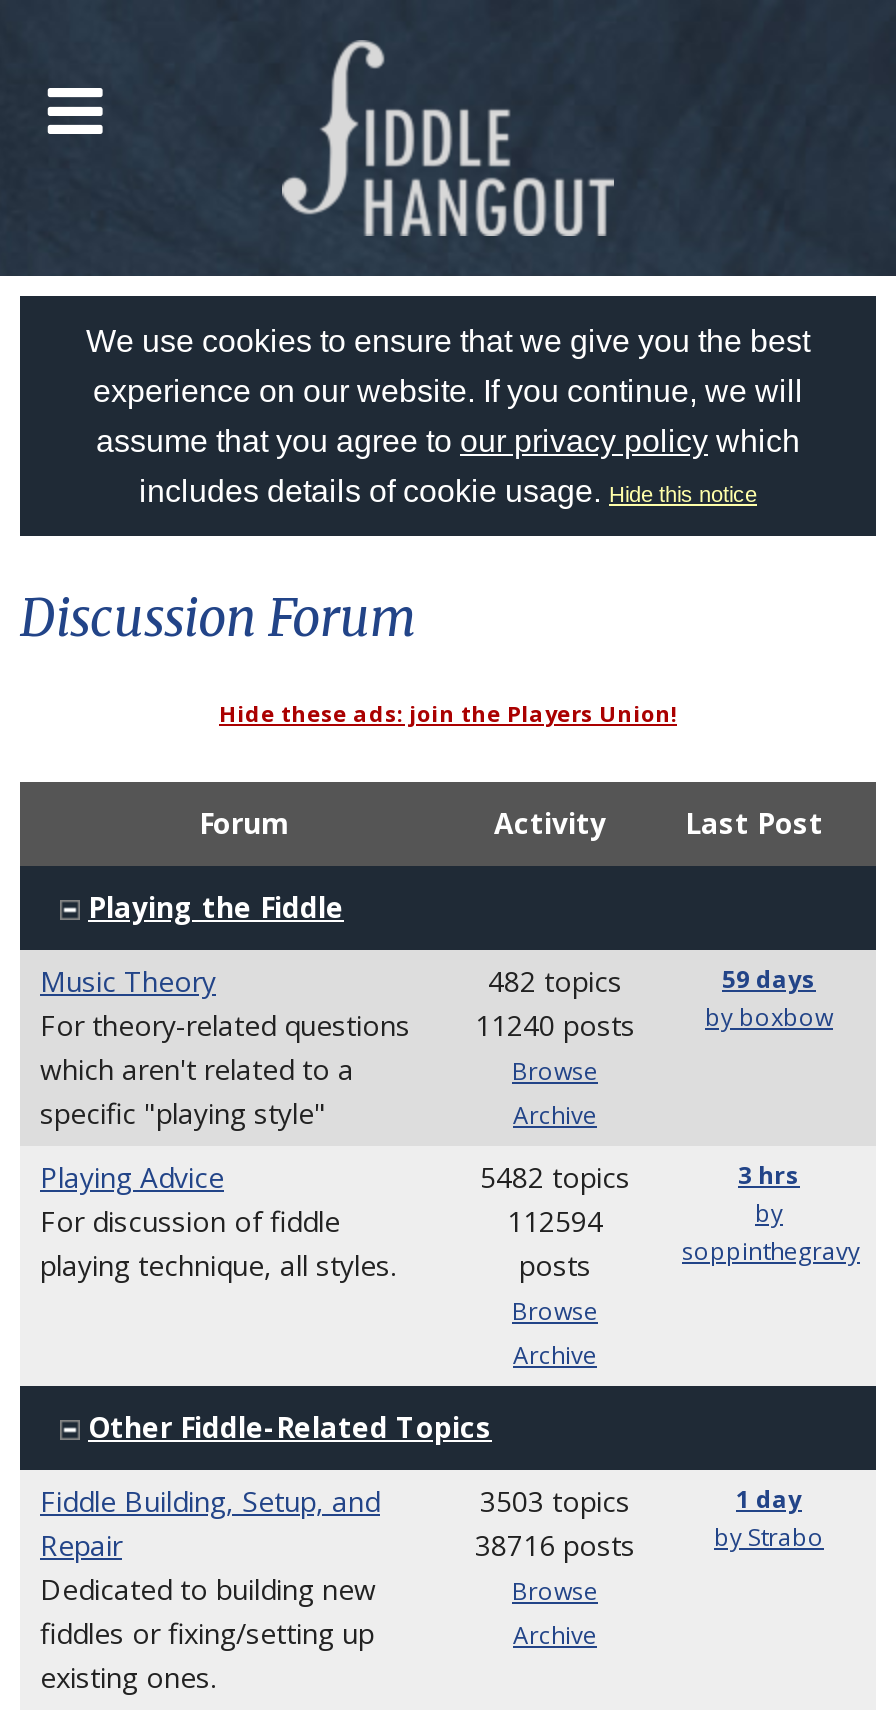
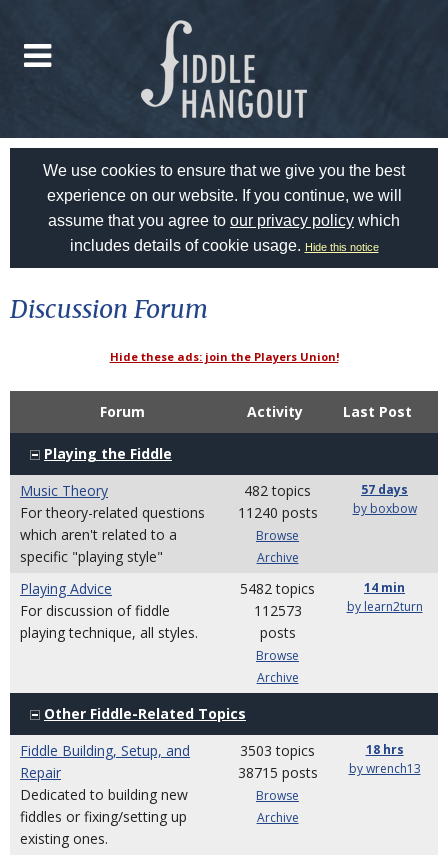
[722,962,816,996] 59 days -> [361,481,408,498] 57 days
[682,1158,860,1268] 3 hrs | by | soppinthegravy -> [346,579,422,615] 14 min | by learn2turn
[507,1202,603,1240] 112594 -> [253,601,301,620] 112573
[714,1482,824,1554] 1 day | by Strabo -> [348,741,420,777] 18 hrs | by wrench13
[475,1526,635,1564] 38716 posts -> [237,763,317,782] 38715 posts

